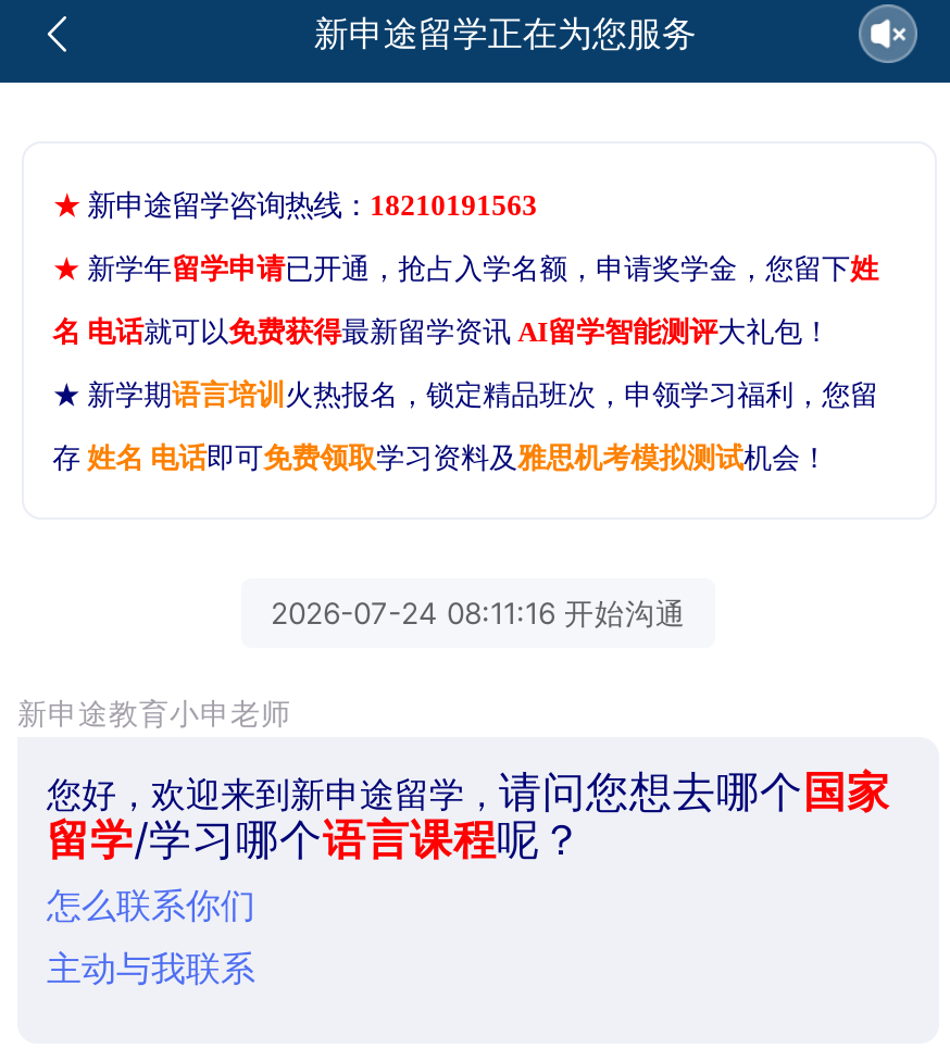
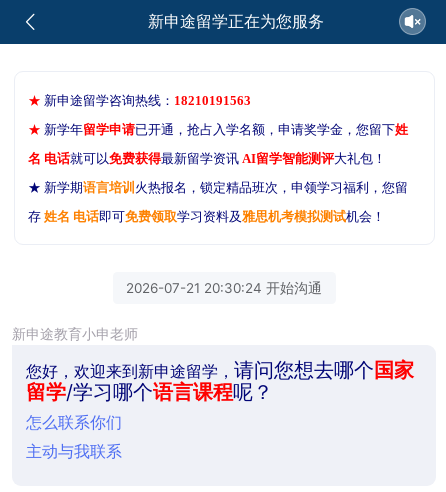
[271,596,686,630] 2026-07-24 08:11:16 开始沟通 -> [126,280,322,296] 2026-07-21 20:30:24 开始沟通

